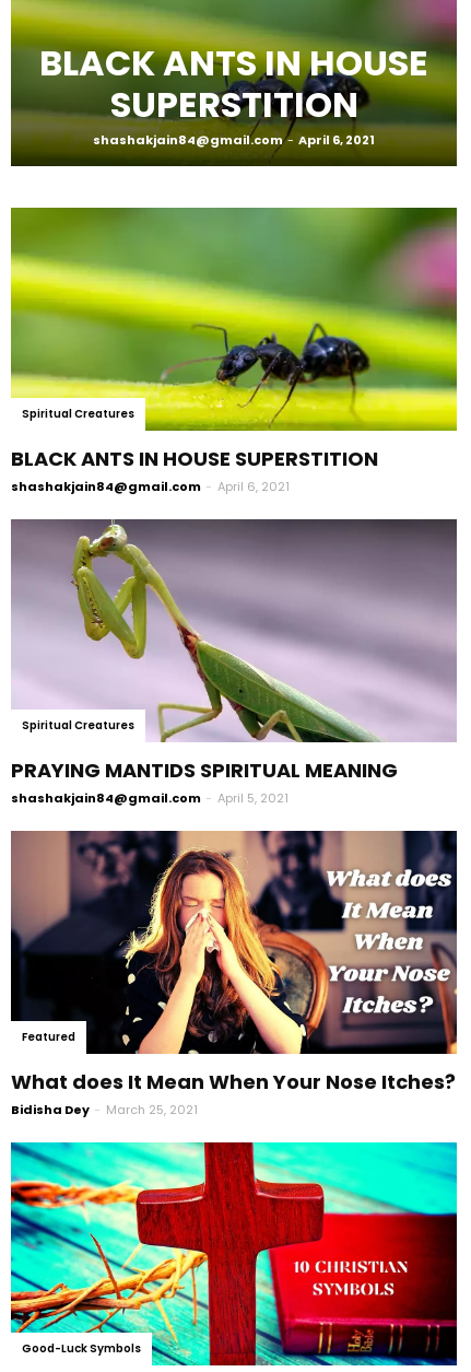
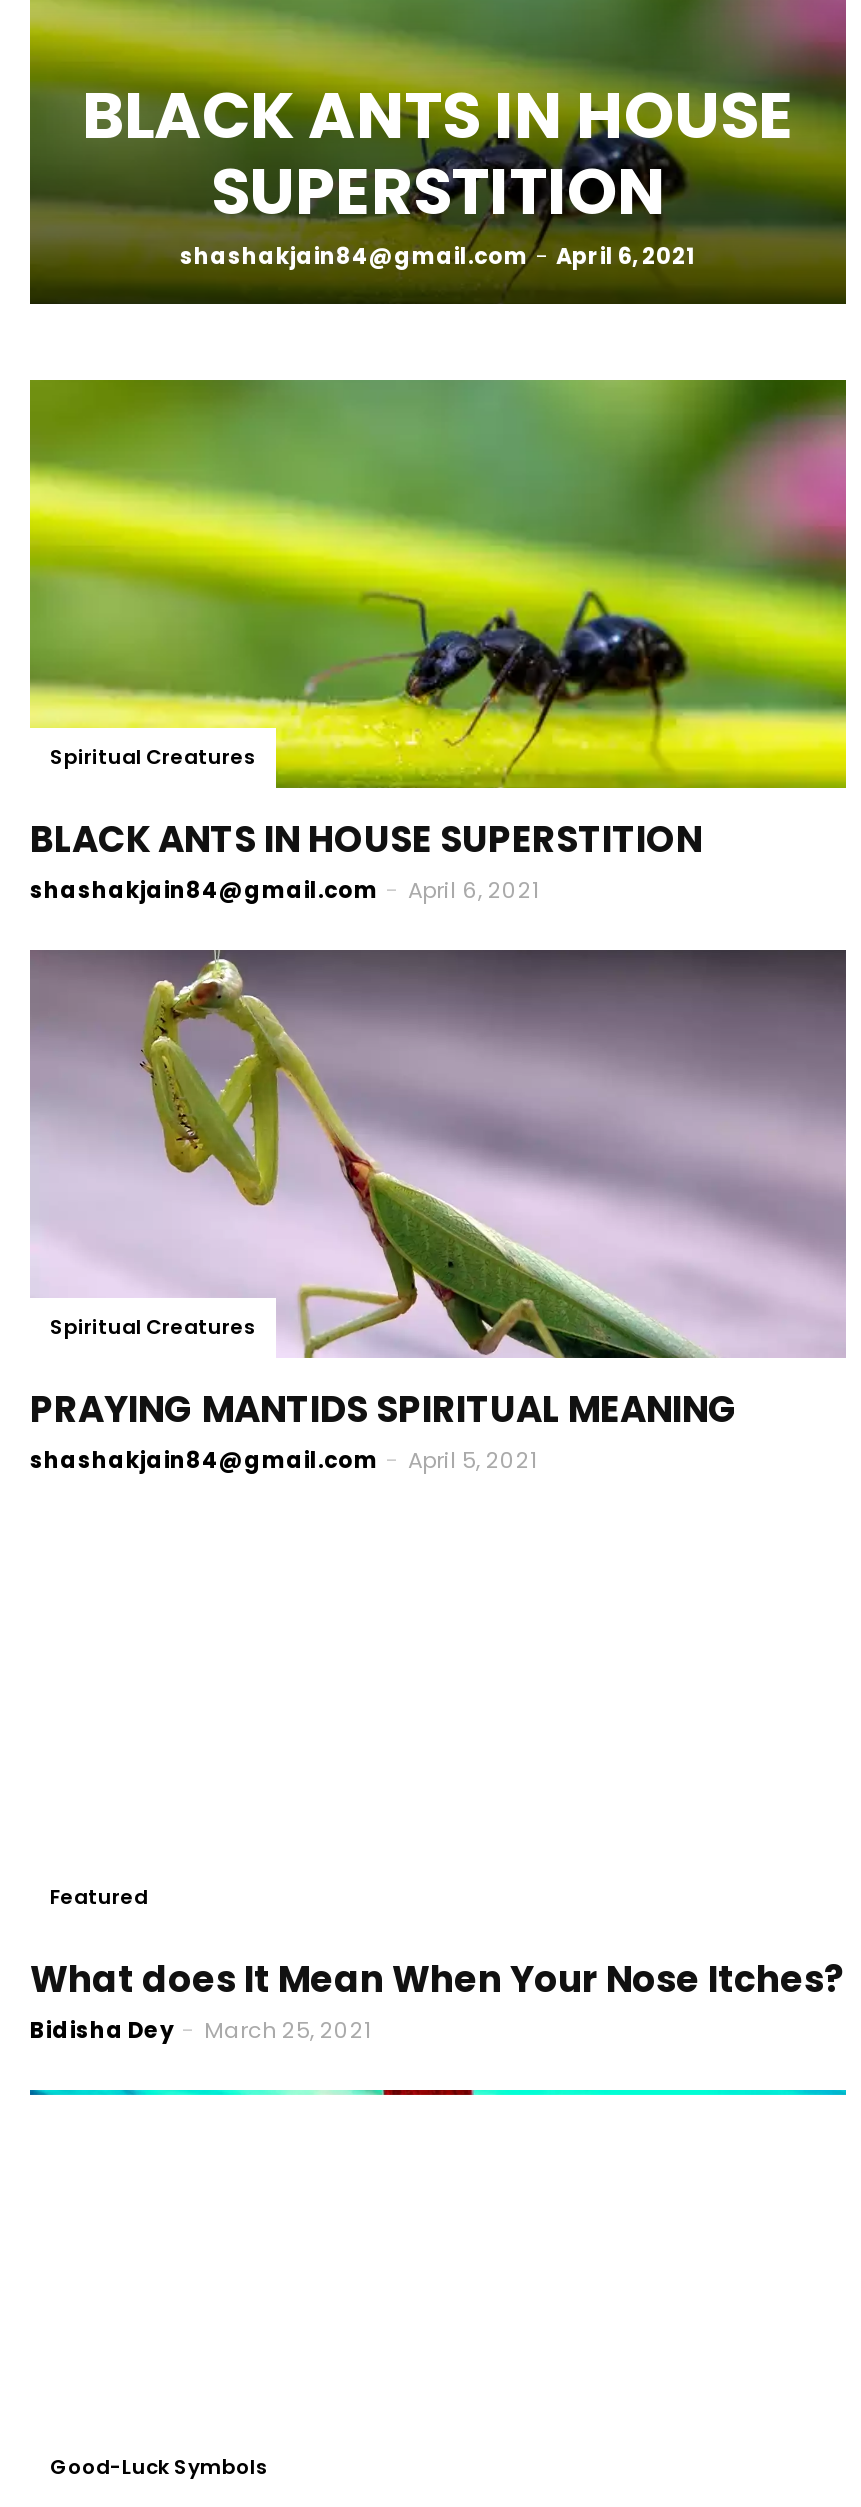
[10,830,458,1055] [image] -> none
[10,1144,458,1367] [image] -> none

